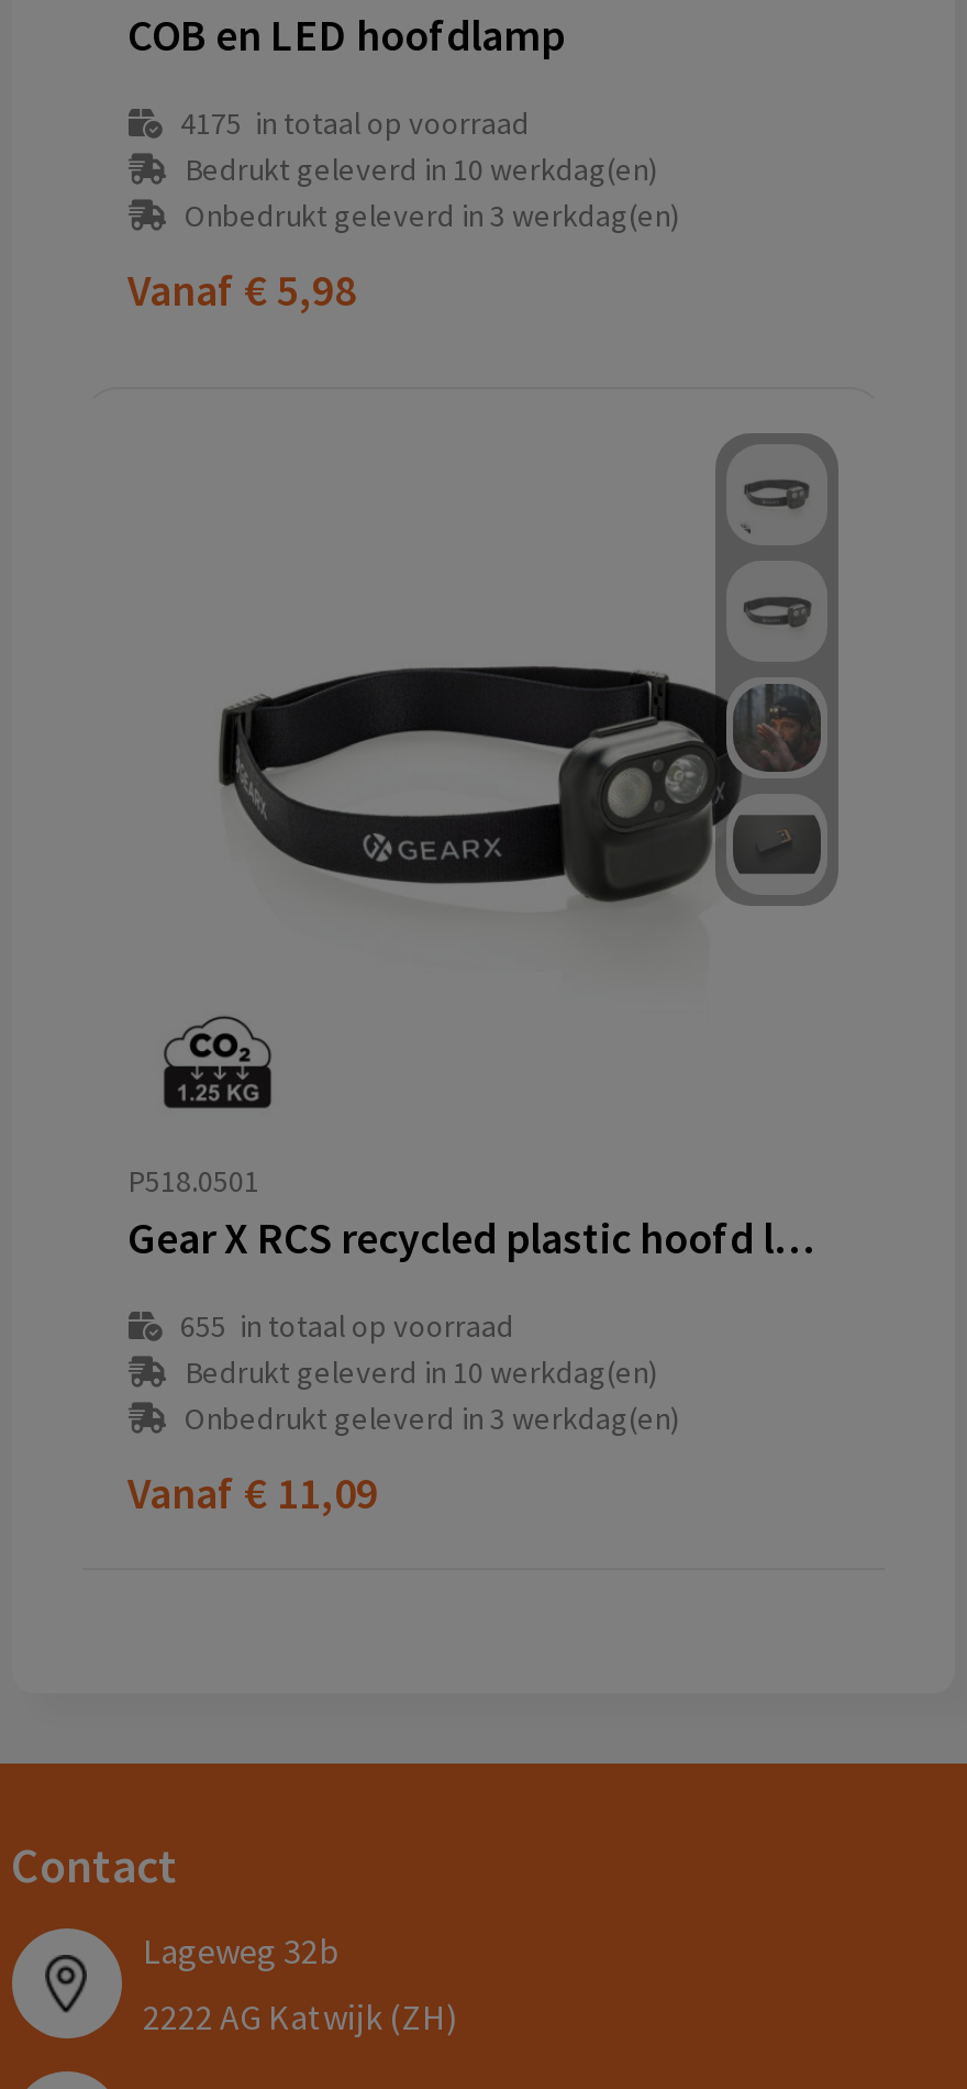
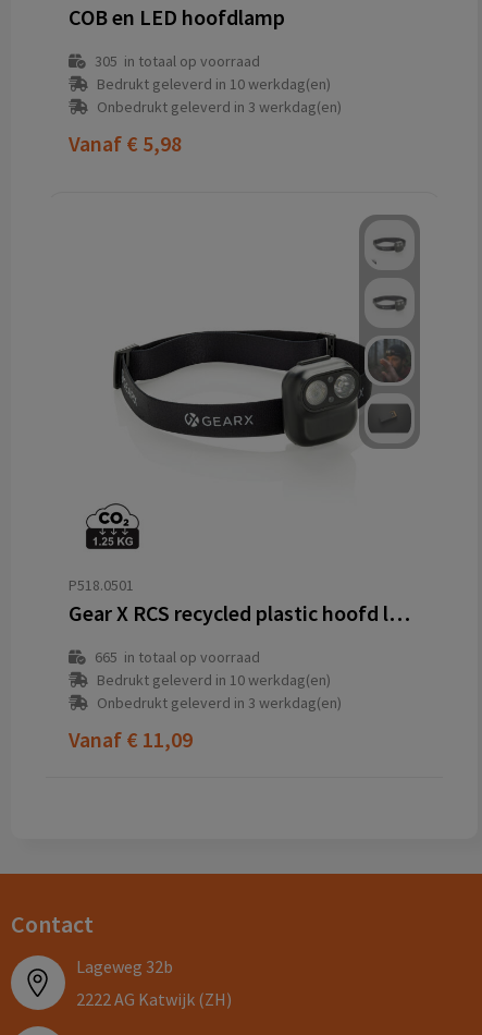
[180,103,530,143] 4175 in totaal op voorraad -> [94,51,259,71] 305 in totaal op voorraad
[180,1306,514,1346] 655 in totaal op voorraad -> [94,647,259,667] 665 in totaal op voorraad

